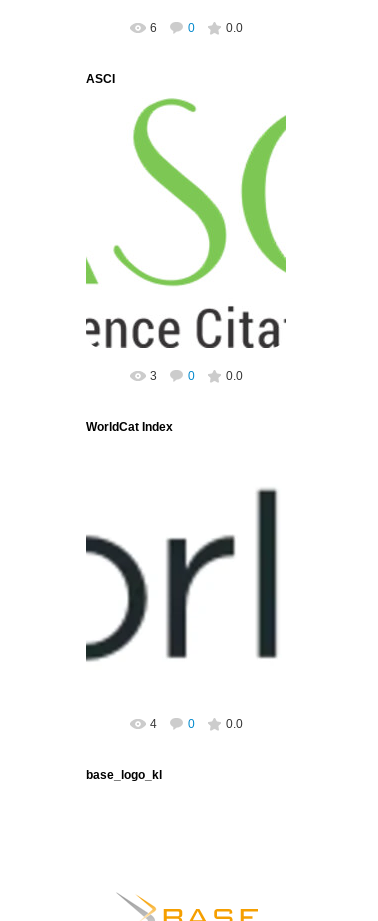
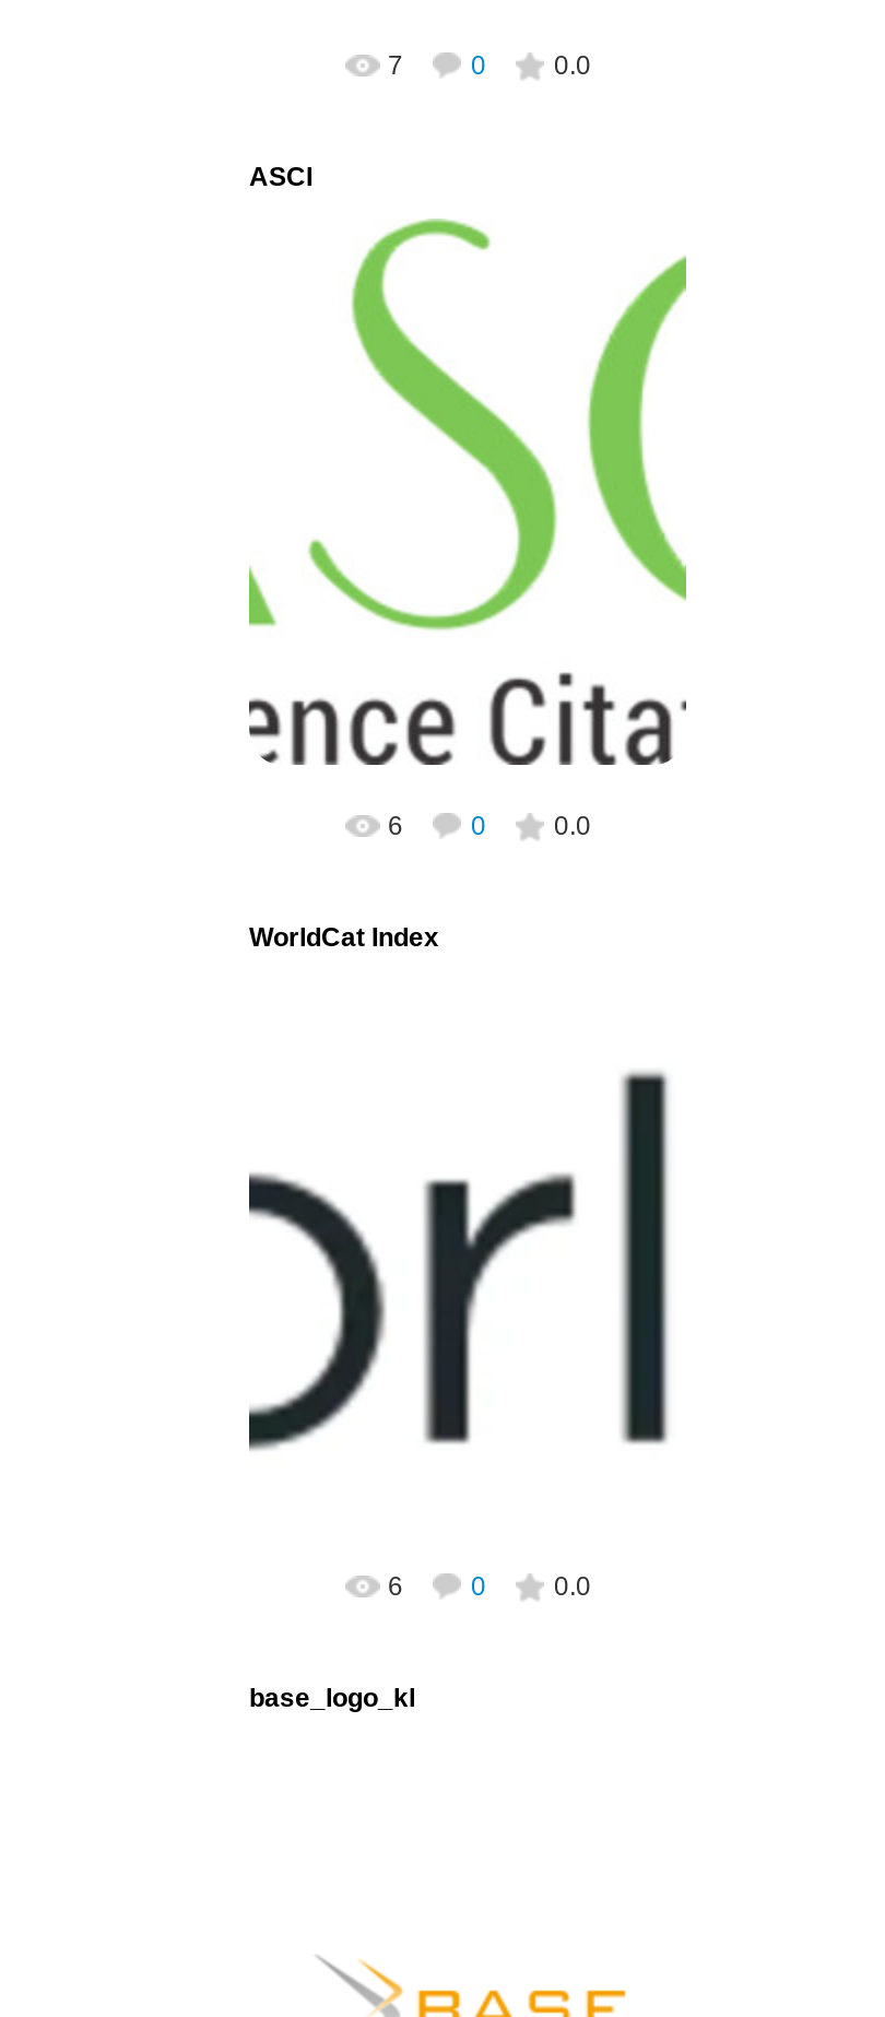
[149,21,156,35] 6 -> [388,50,403,81] 7
[149,369,156,383] 3 -> [388,811,403,841] 6
[149,717,156,731] 4 -> [388,1571,403,1602] 6

